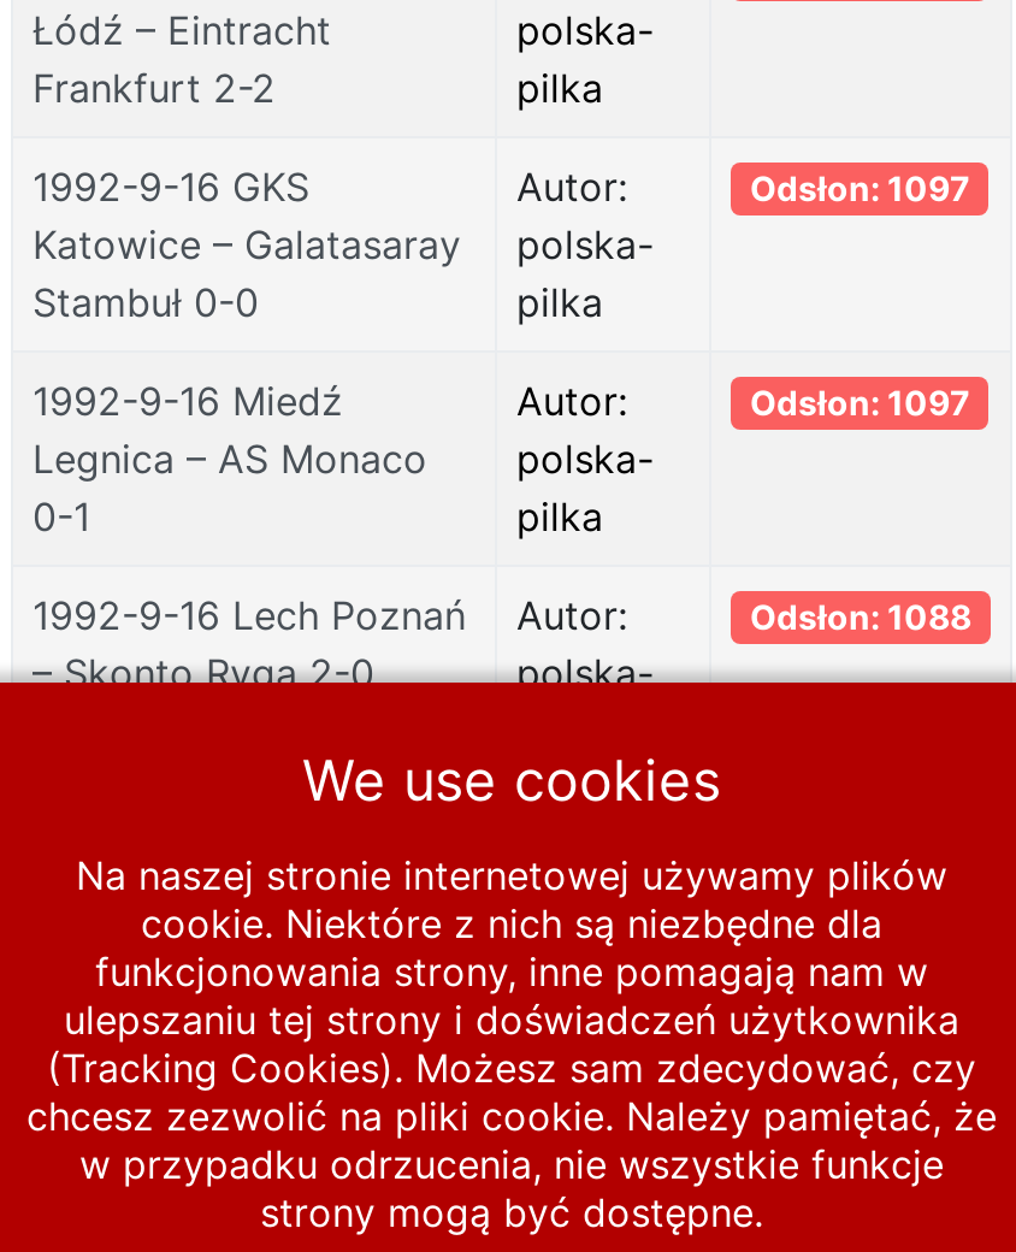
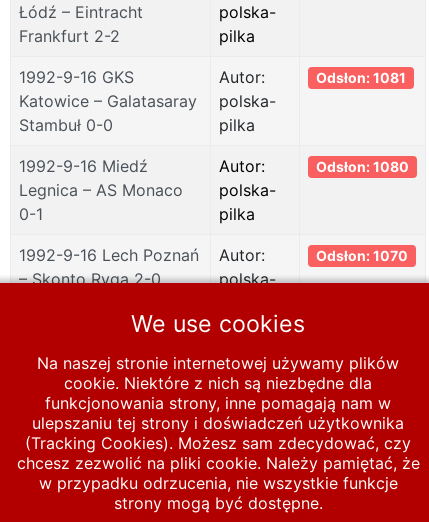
[750,167,969,208] Odsłon: 1097 -> [316,69,406,86] Odsłon: 1081
[750,381,969,422] Odsłon: 1097 -> [316,158,409,175] Odsłon: 1080
[750,595,971,636] Odsłon: 1088 -> [316,247,408,264] Odsłon: 1070

